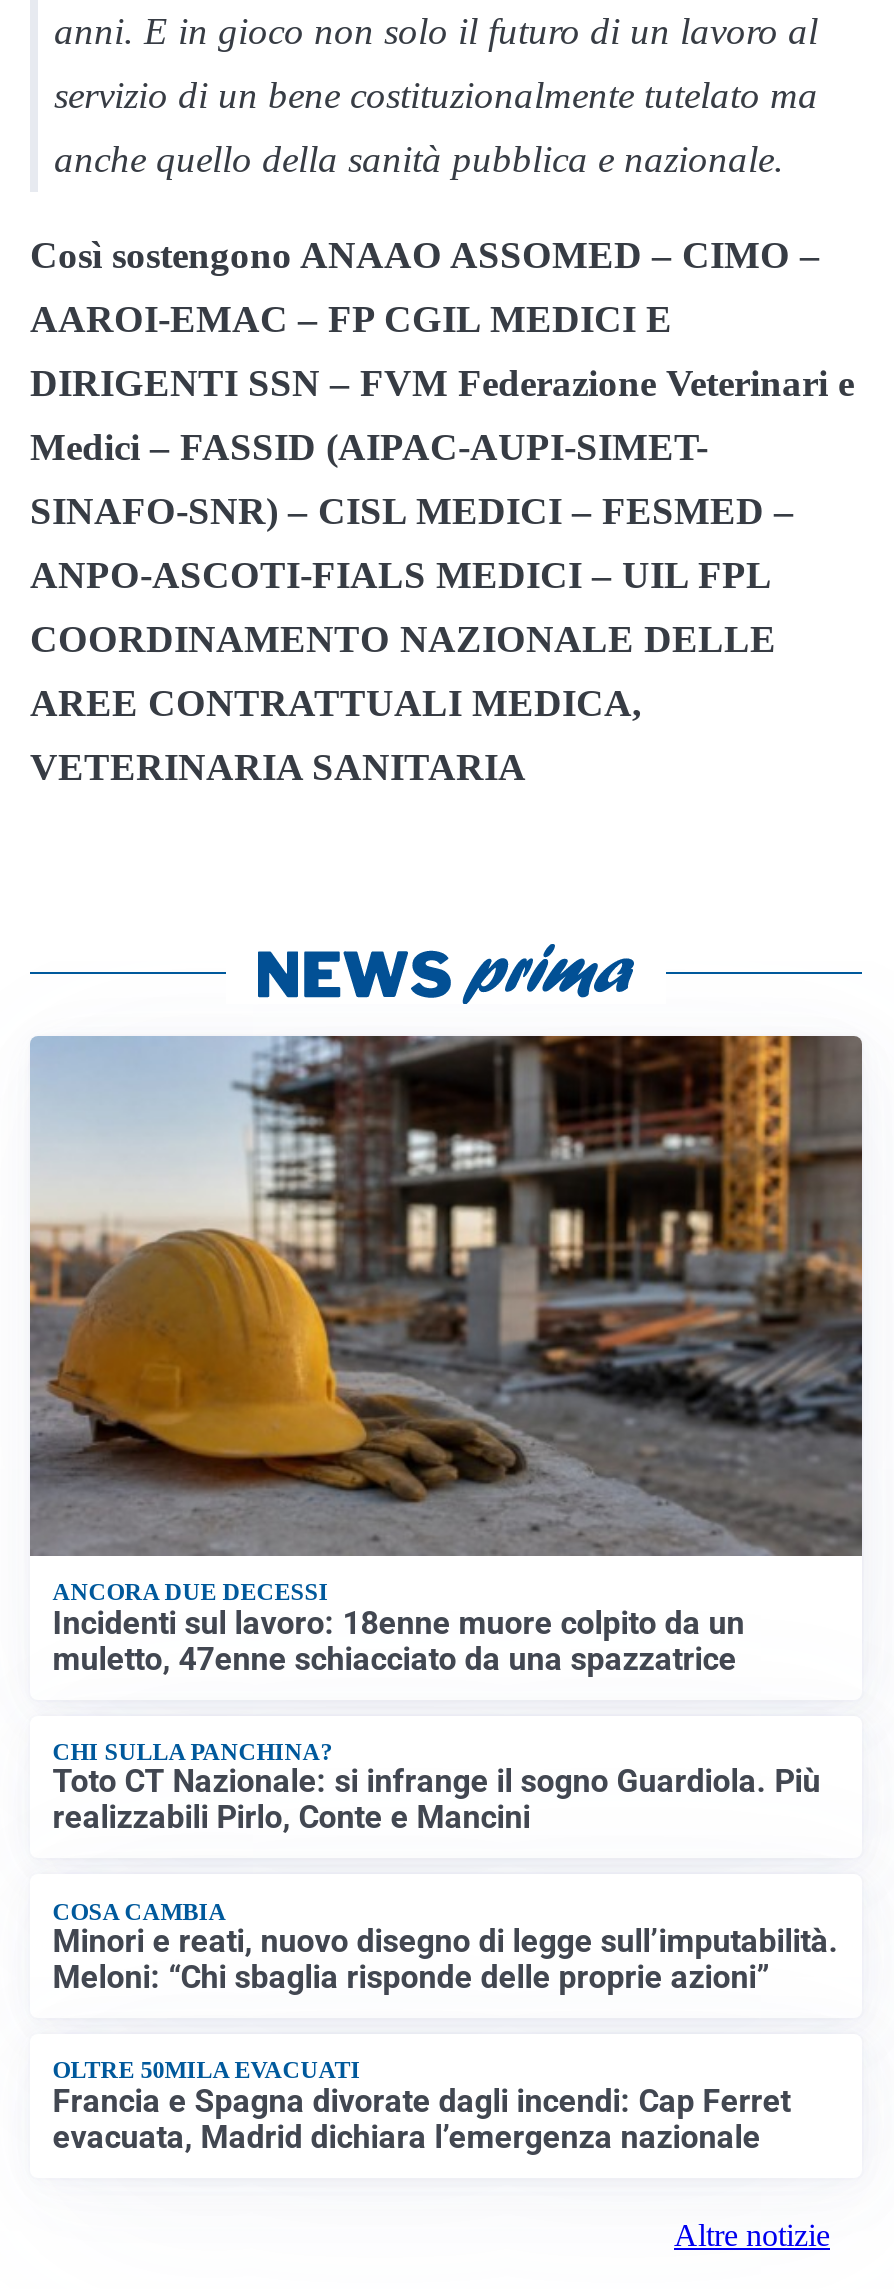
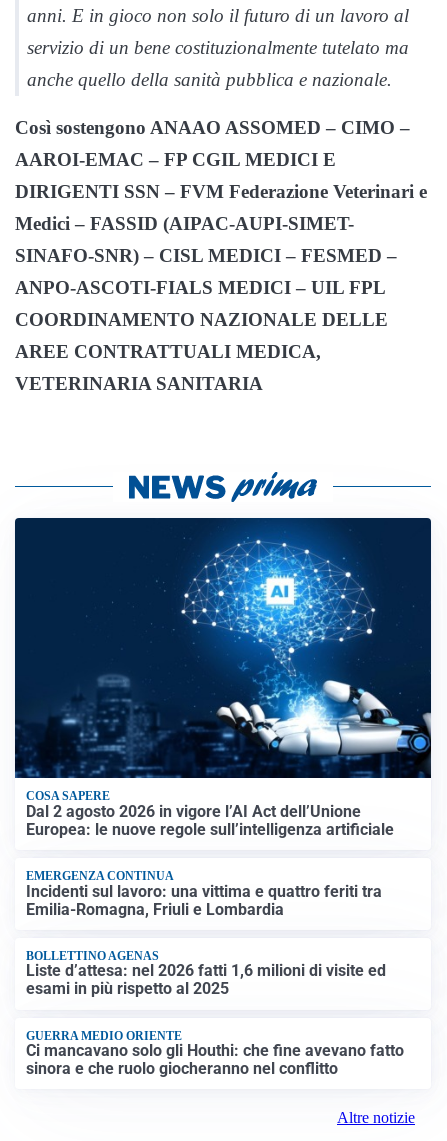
[28,1033,864,1677] [image] | ANCORA DUE DECESSI | Incidenti sul lavoro: 18enne muore colpito da un | muletto, 47enne schiacciato da una spazzatrice -> [14,517,432,839] [image] | COSA SAPERE | Dal 2 agosto 2026 in vigore l’AI Act dell’Unione | Europea: le nuove regole sull’intelligenza artificiale
[52,1737,820,1836] CHI SULLA PANCHINA? | Toto CT Nazionale: si infrange il sogno Guardiola. Più | realizzabili Pirlo, Conte e Mancini -> [26,869,382,919] EMERGENZA CONTINUA | Incidenti sul lavoro: una vittima e quattro feriti tra | Emilia-Romagna, Friuli e Lombardia
[52,1897,838,1996] COSA CAMBIA | Minori e reati, nuovo disegno di legge sull’imputabilità. | Meloni: “Chi sbaglia risponde delle proprie azioni” -> [26,949,386,998] BOLLETTINO AGENAS | Liste d’attesa: nel 2026 fatti 1,6 milioni di visite ed | esami in più rispetto al 2025
[52,2056,790,2155] OLTRE 50MILA EVACUATI | Francia e Spagna divorate dagli incendi: Cap Ferret | evacuata, Madrid dichiara l’emergenza nazionale -> [26,1029,404,1078] GUERRA MEDIO ORIENTE | Ci mancavano solo gli Houthi: che fine avevano fatto | sinora e che ruolo giocheranno nel conflitto

